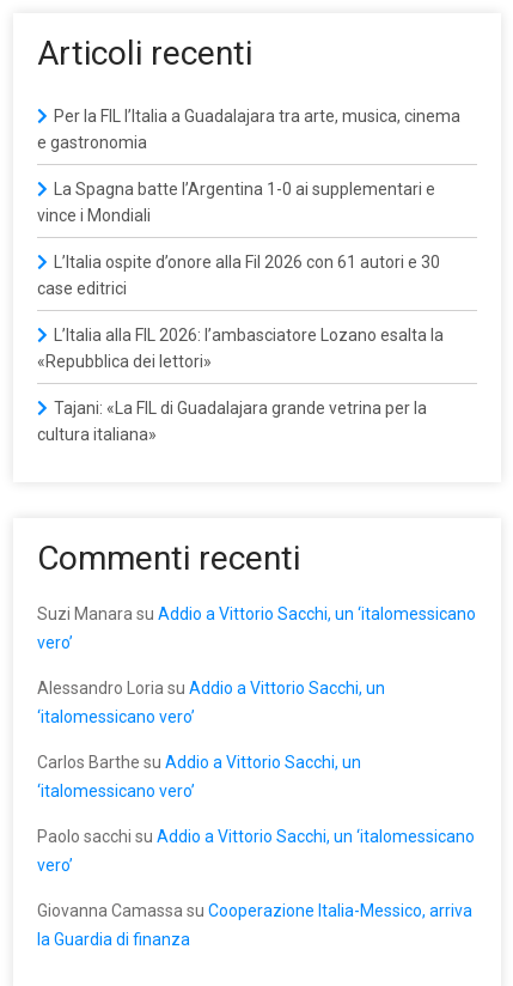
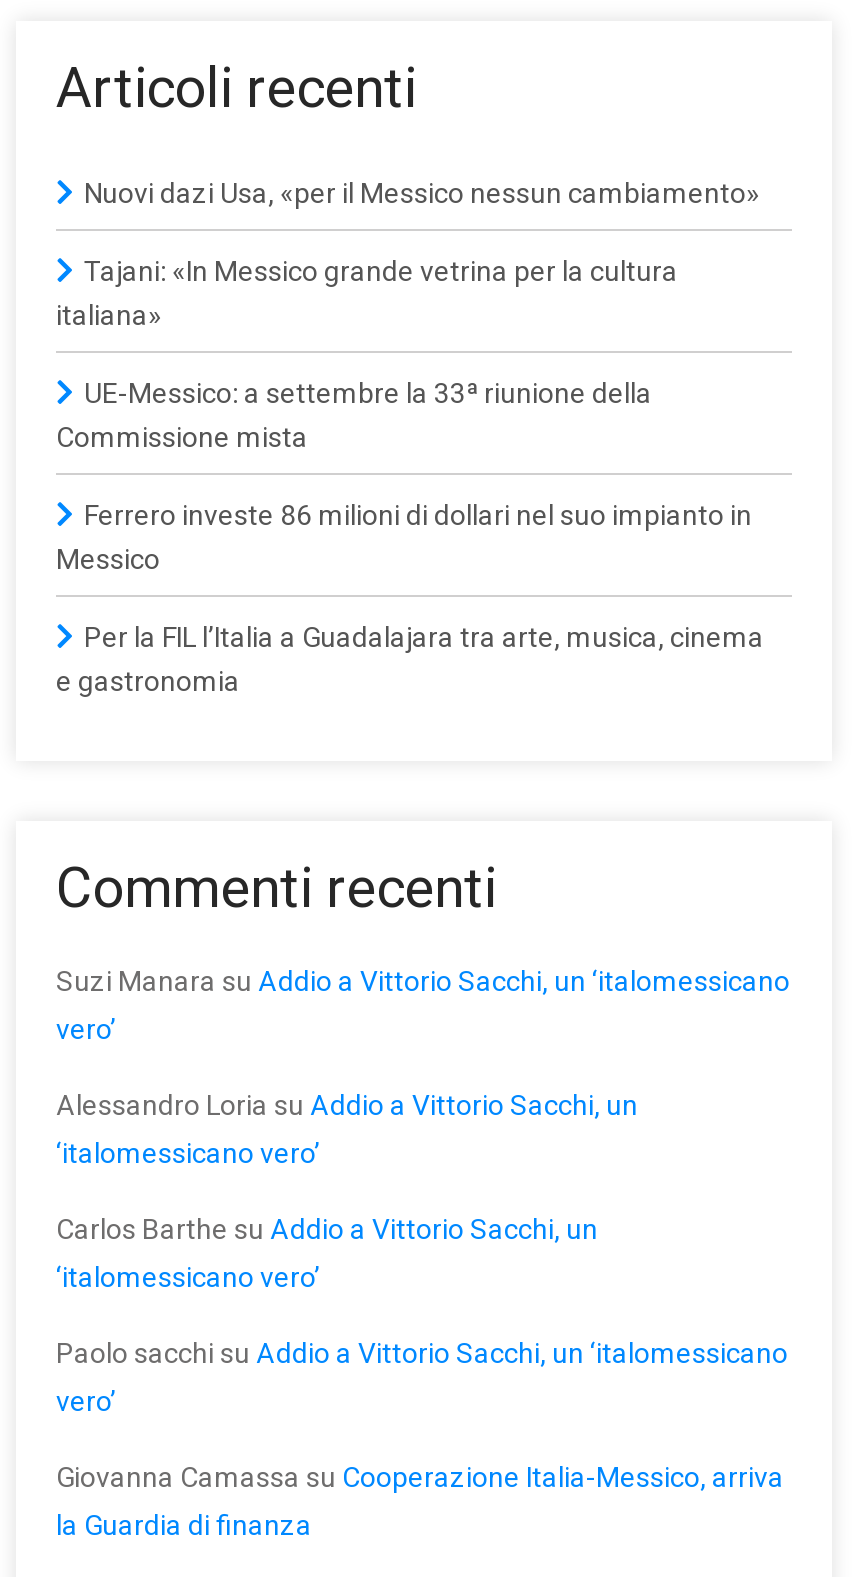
none -> [56,176,760,574] Nuovi dazi Usa, «per il Messico nessun cambiamento» | Tajani: «In Messico grande vetrina per la cultura | italiana» | UE-Messico: a settembre la 33ª riunione della | Commissione mista | Ferrero investe 86 milioni di dollari nel suo impianto in | Messico
moved [37,106,460,152] -> [56,620,764,696]: Per la FIL l’Italia a Guadalajara tra arte, musica, cinema | e gastronomia
[37,179,444,444] La Spagna batte l’Argentina 1-0 ai supplementari e | vince i Mondiali | L’Italia ospite d’onore alla Fil 2026 con 61 autori e 30 | case editrici | L’Italia alla FIL 2026: l’ambasciatore Lozano esalta la | «Repubblica dei lettori» | Tajani: «La FIL di Guadalajara grande vetrina per la | cultura italiana» -> none

